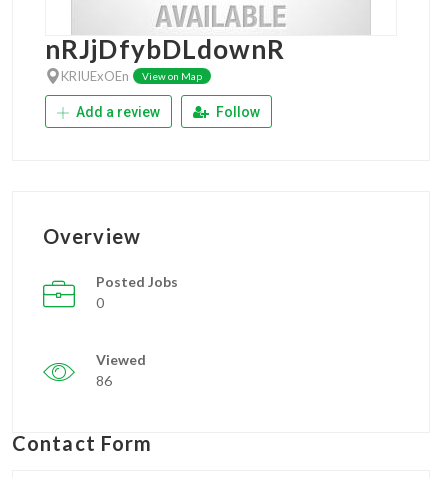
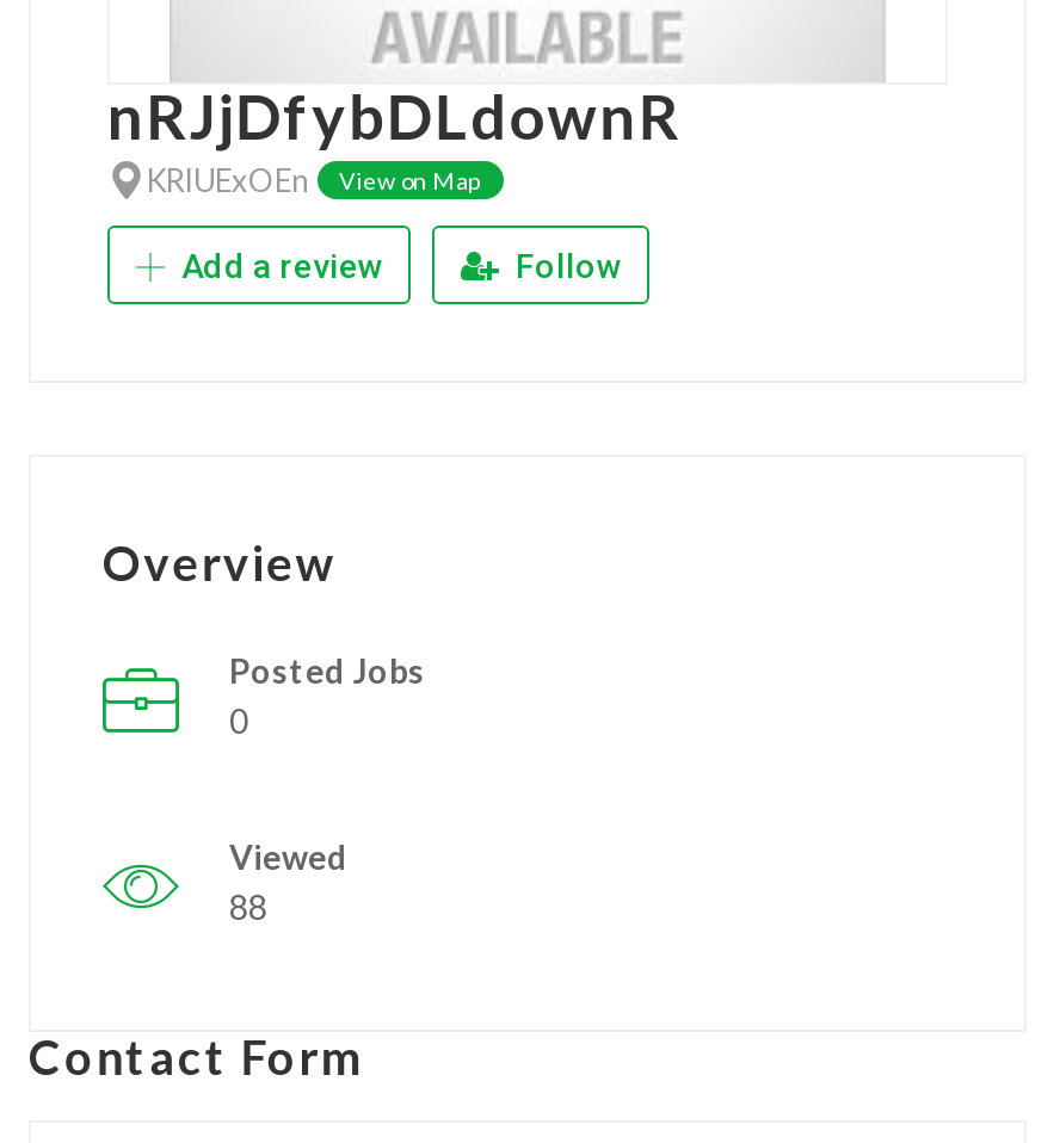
[96,372,112,389] 86 -> [229,886,267,927] 88

